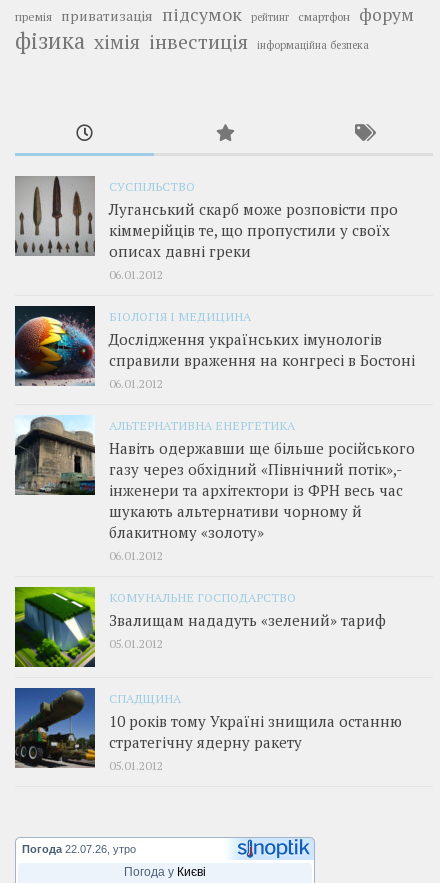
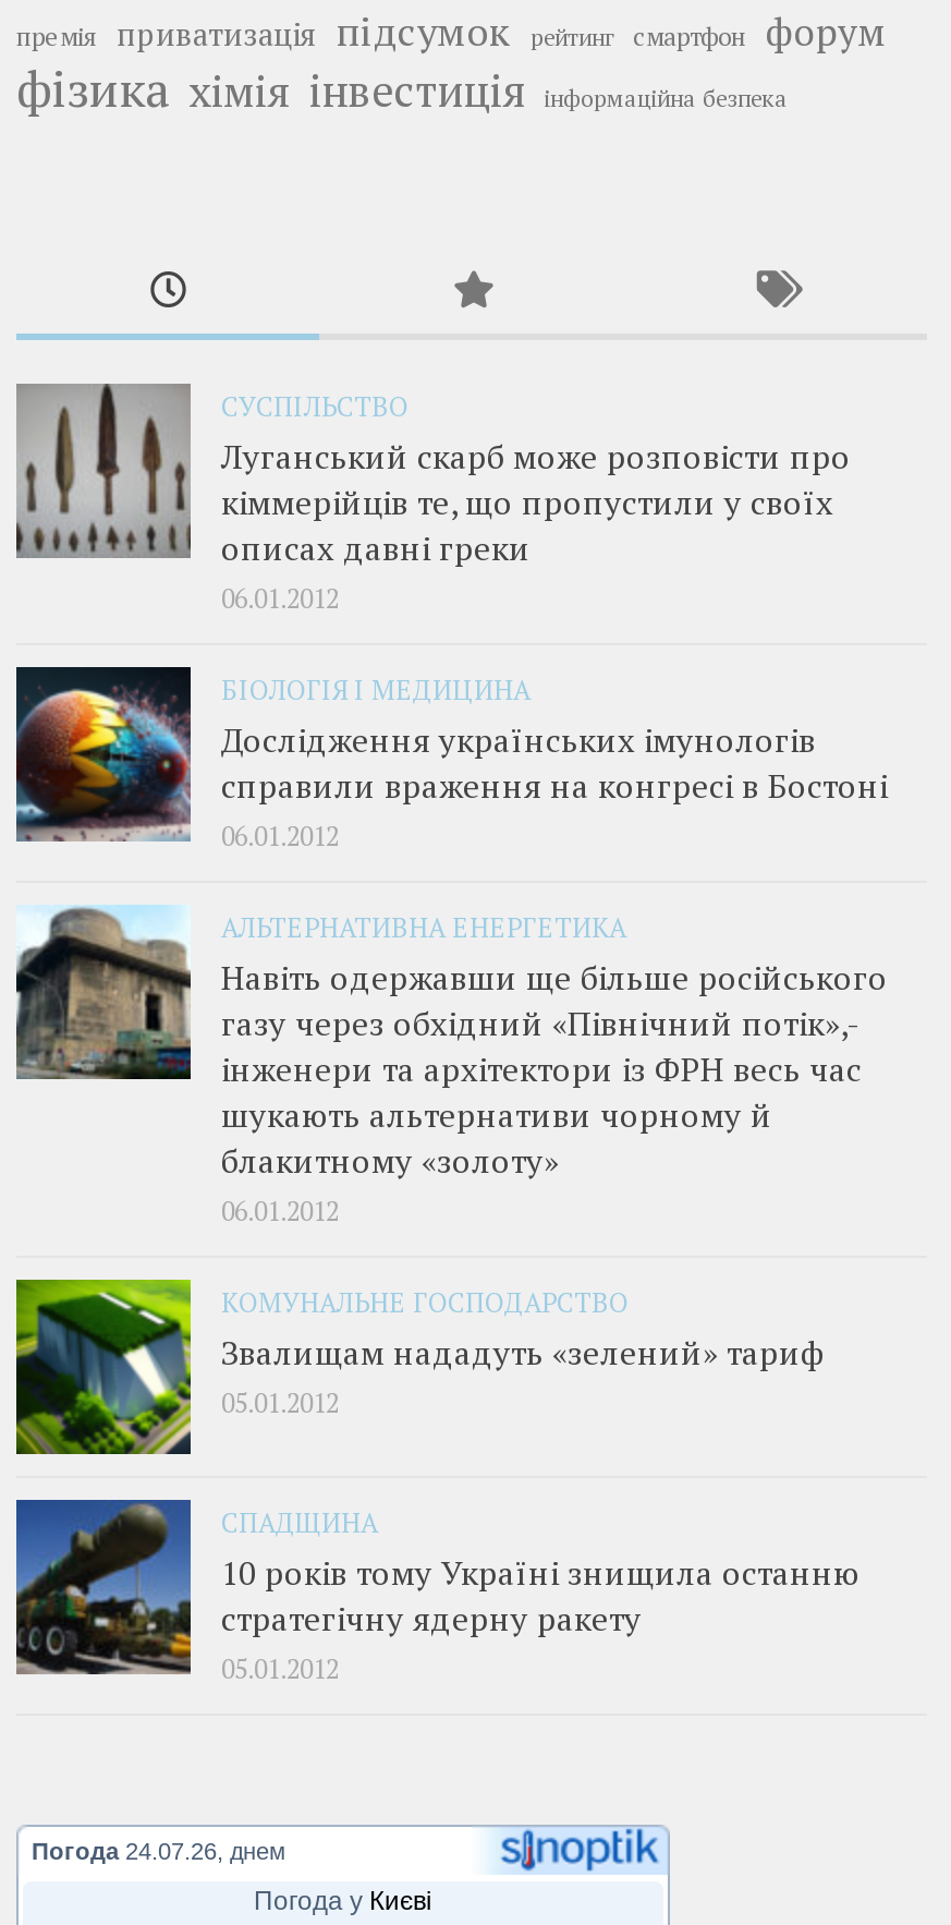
[22,843,136,855] Погода 22.07.26, утро -> [32,1838,286,1864] Погода 24.07.26, днем

